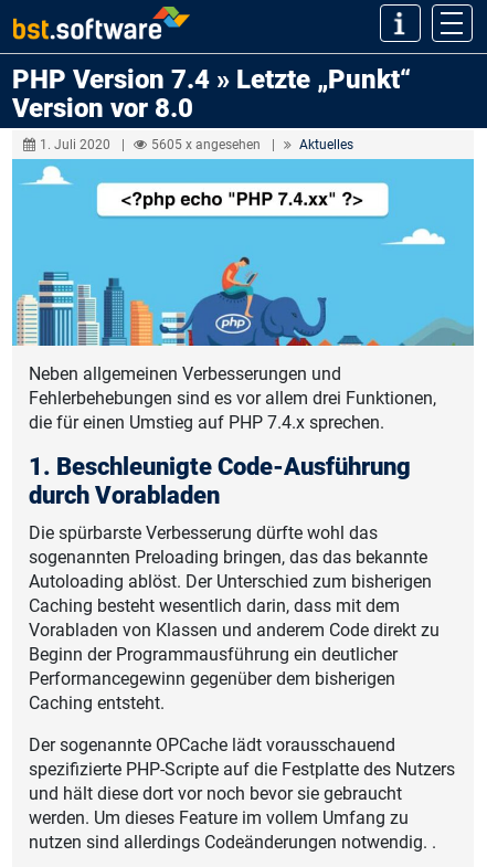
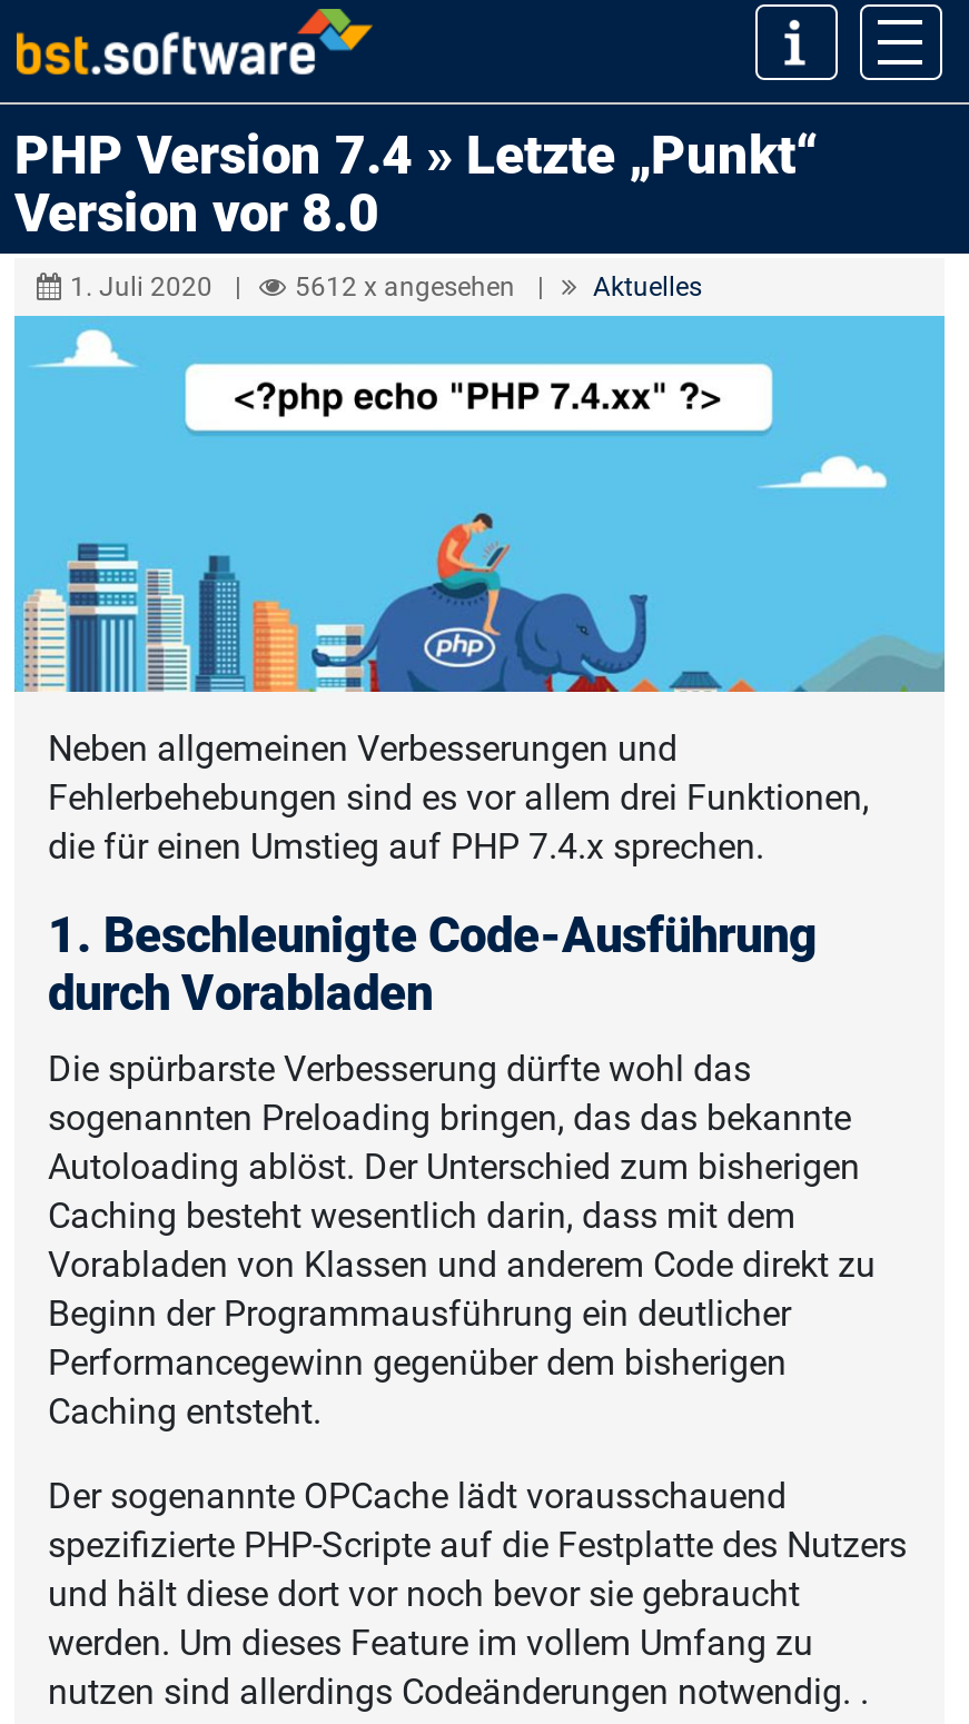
[151,137,261,152] 5605 x angesehen -> [295,271,515,303] 5612 x angesehen

